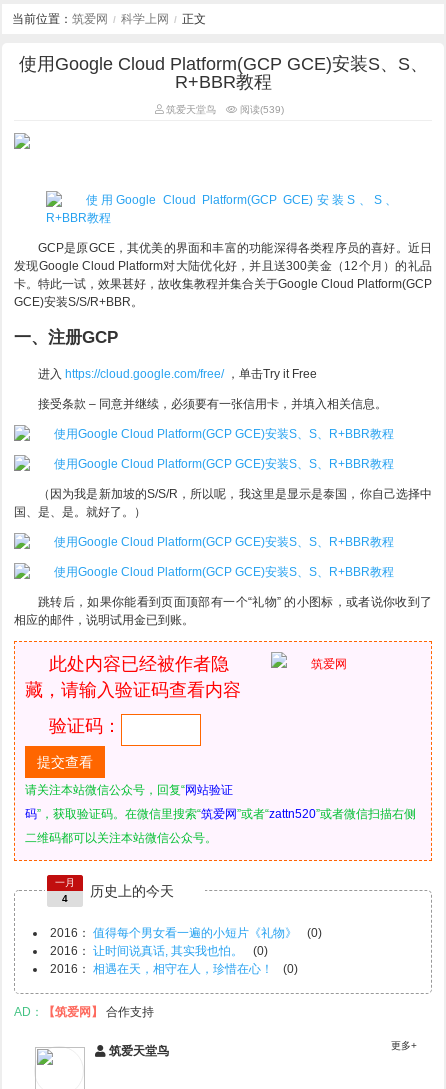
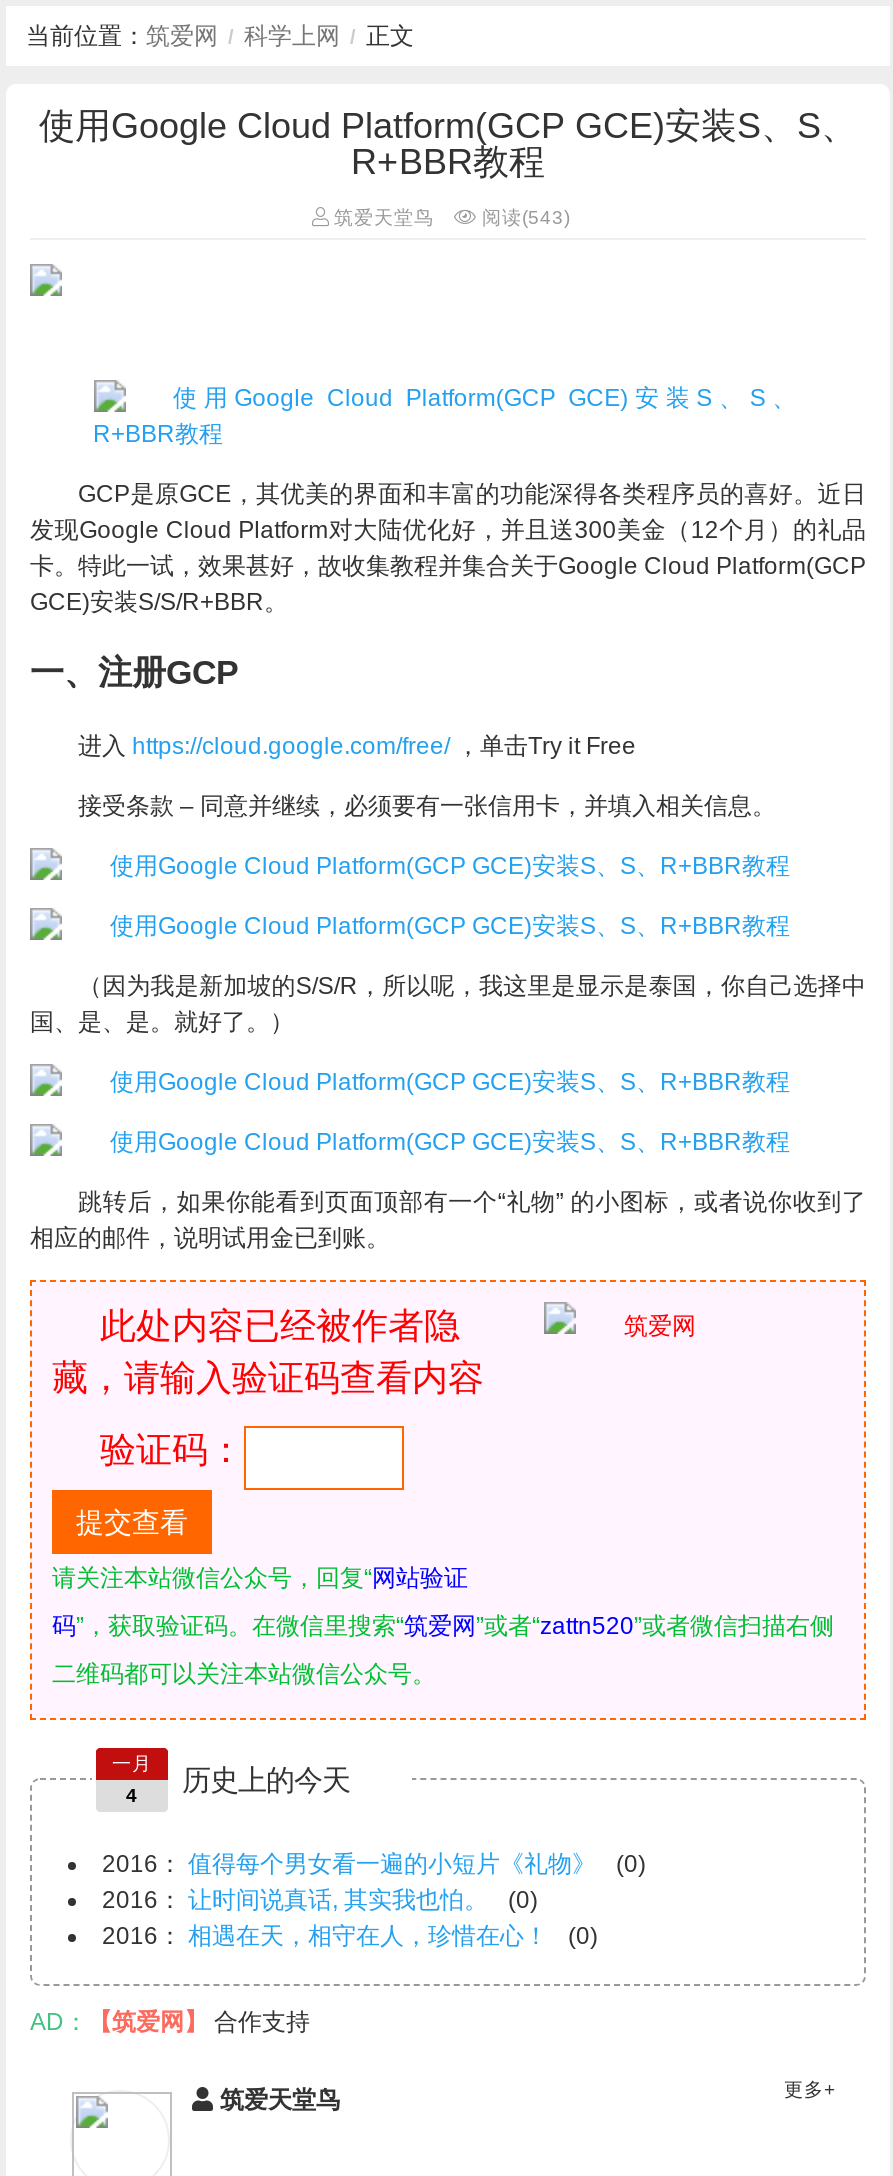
[163,104,284,115] 筑爱天堂鸟 阅读(539) -> [328,206,570,228] 筑爱天堂鸟 阅读(543)

